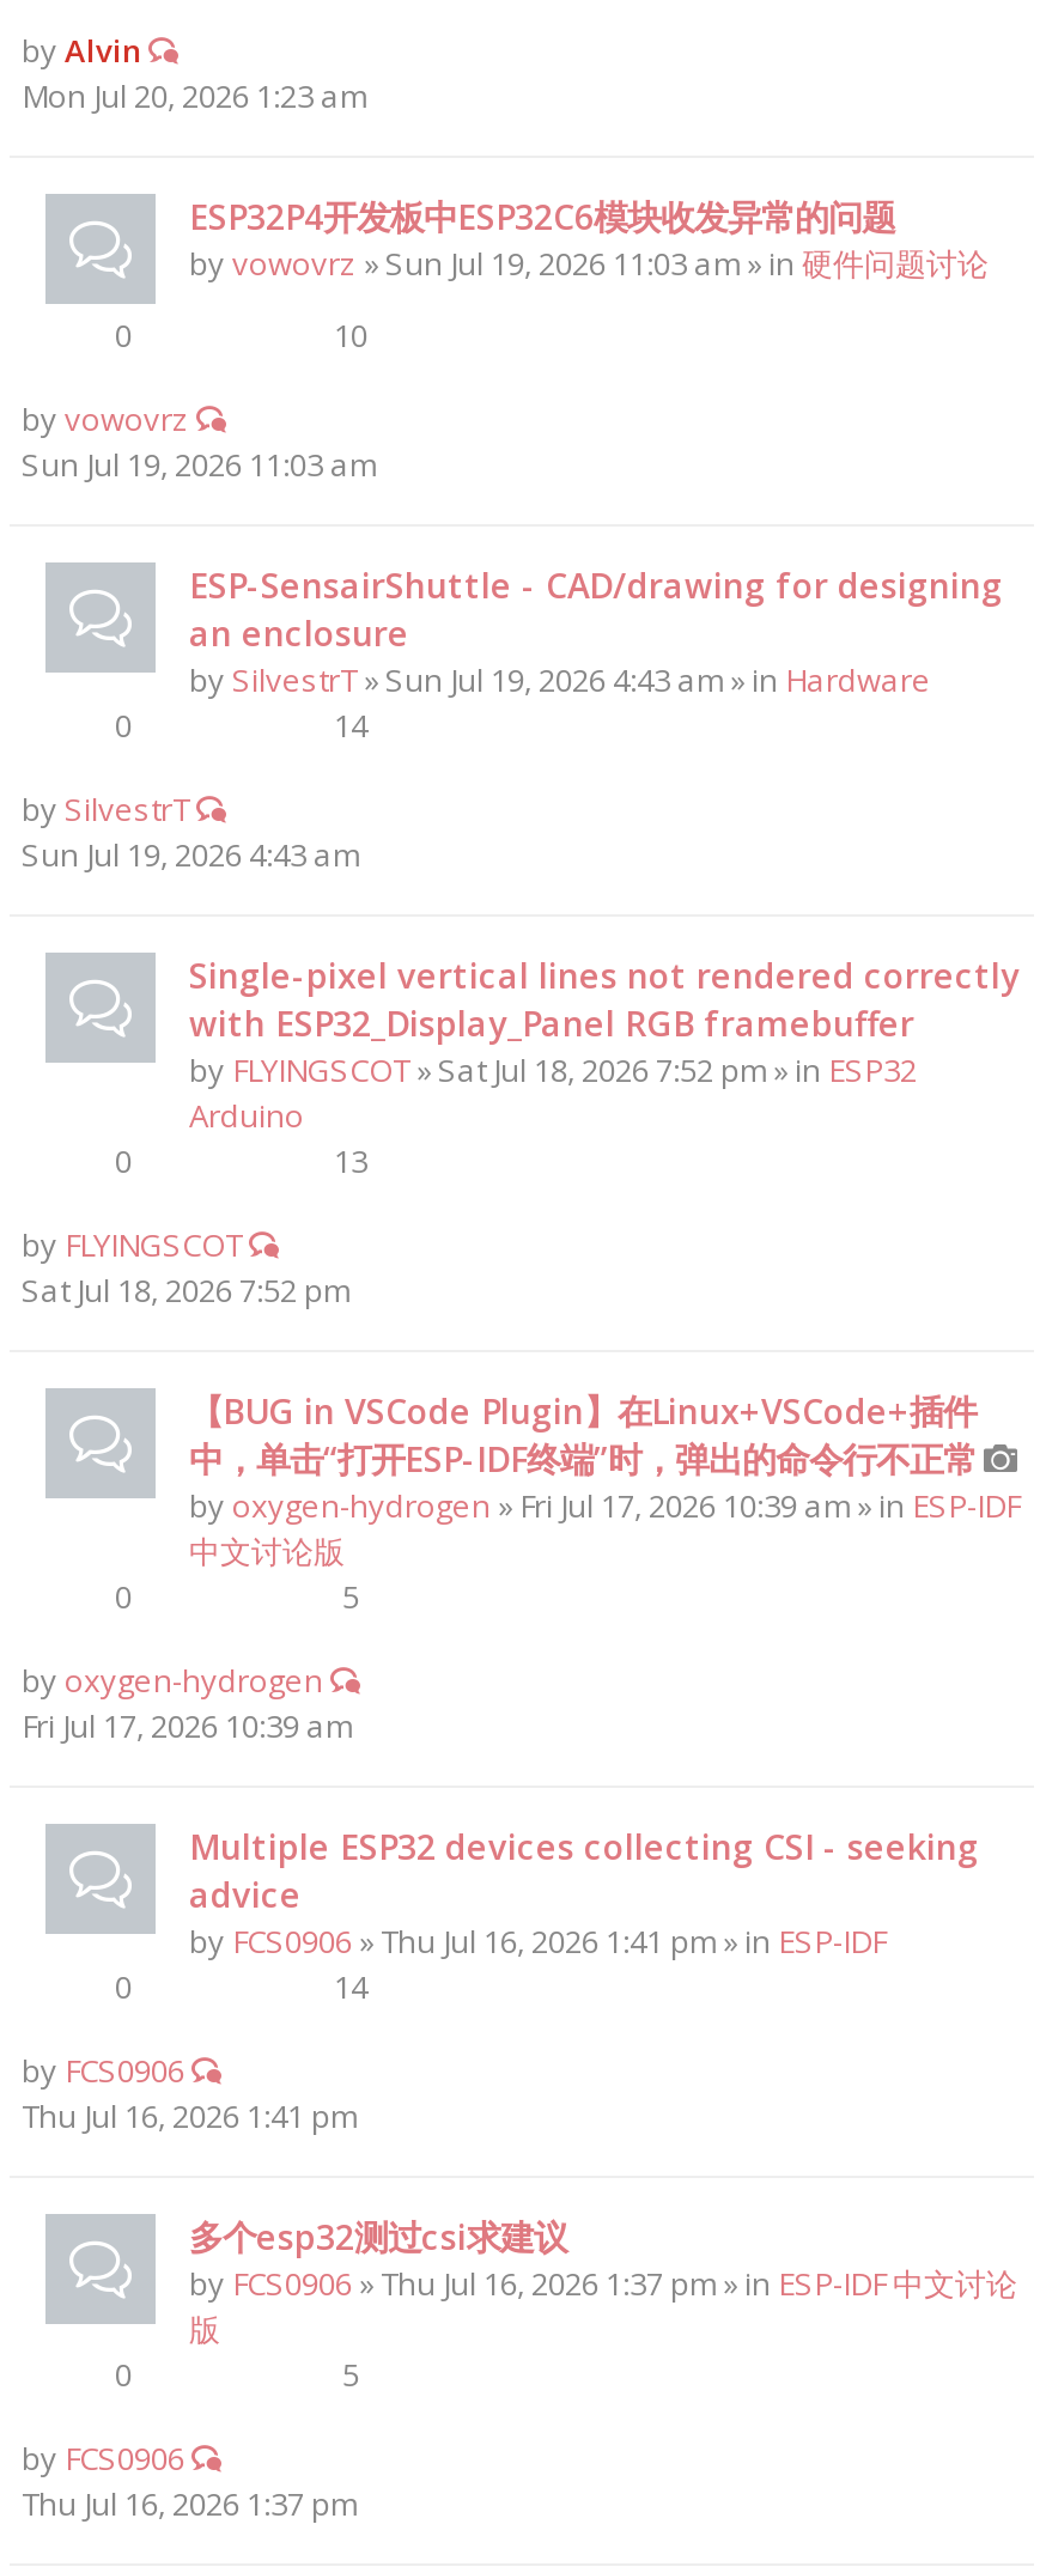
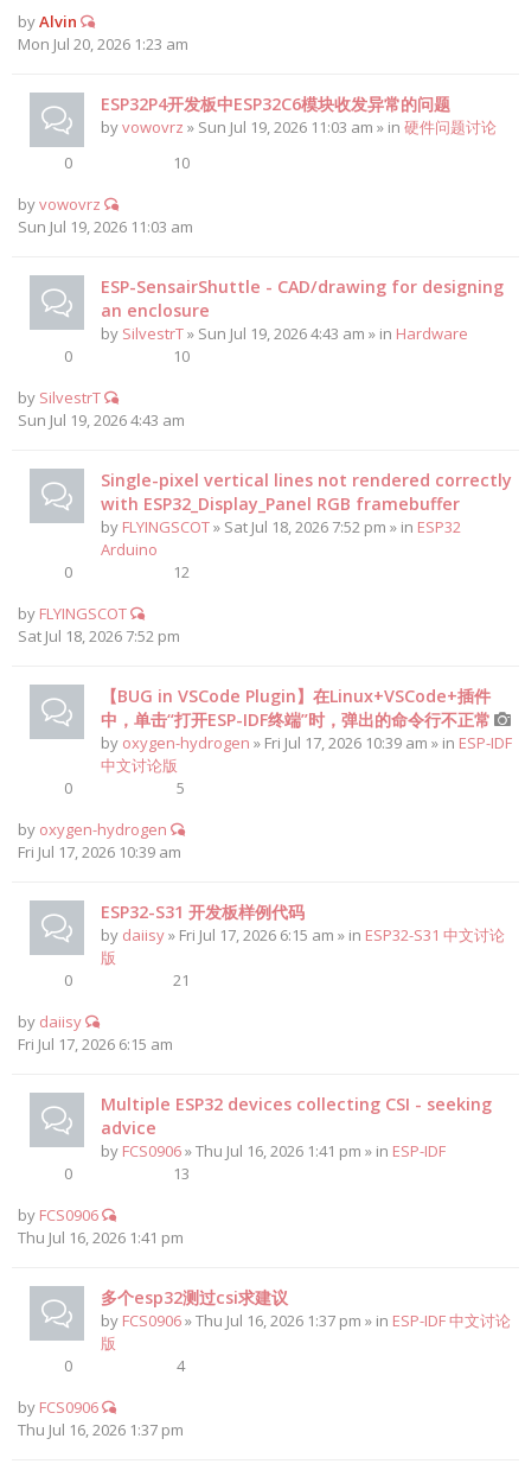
[334,704,367,747] 14 -> [172,345,189,367] 10
[334,1139,367,1182] 13 -> [172,561,189,583] 12
none -> [18,900,505,1055] ESP32-S31 开发板样例代码 | by daiisy» Fri Jul 17, 2026 6:15 am » in ESP32-S31 中文讨论 | 版 | 0 | 21 | by daiisy | Fri Jul 17, 2026 6:15 am
[334,1965,367,2008] 14 -> [172,1163,189,1184] 13
[342,2353,359,2396] 5 -> [177,1355,185,1376] 4

